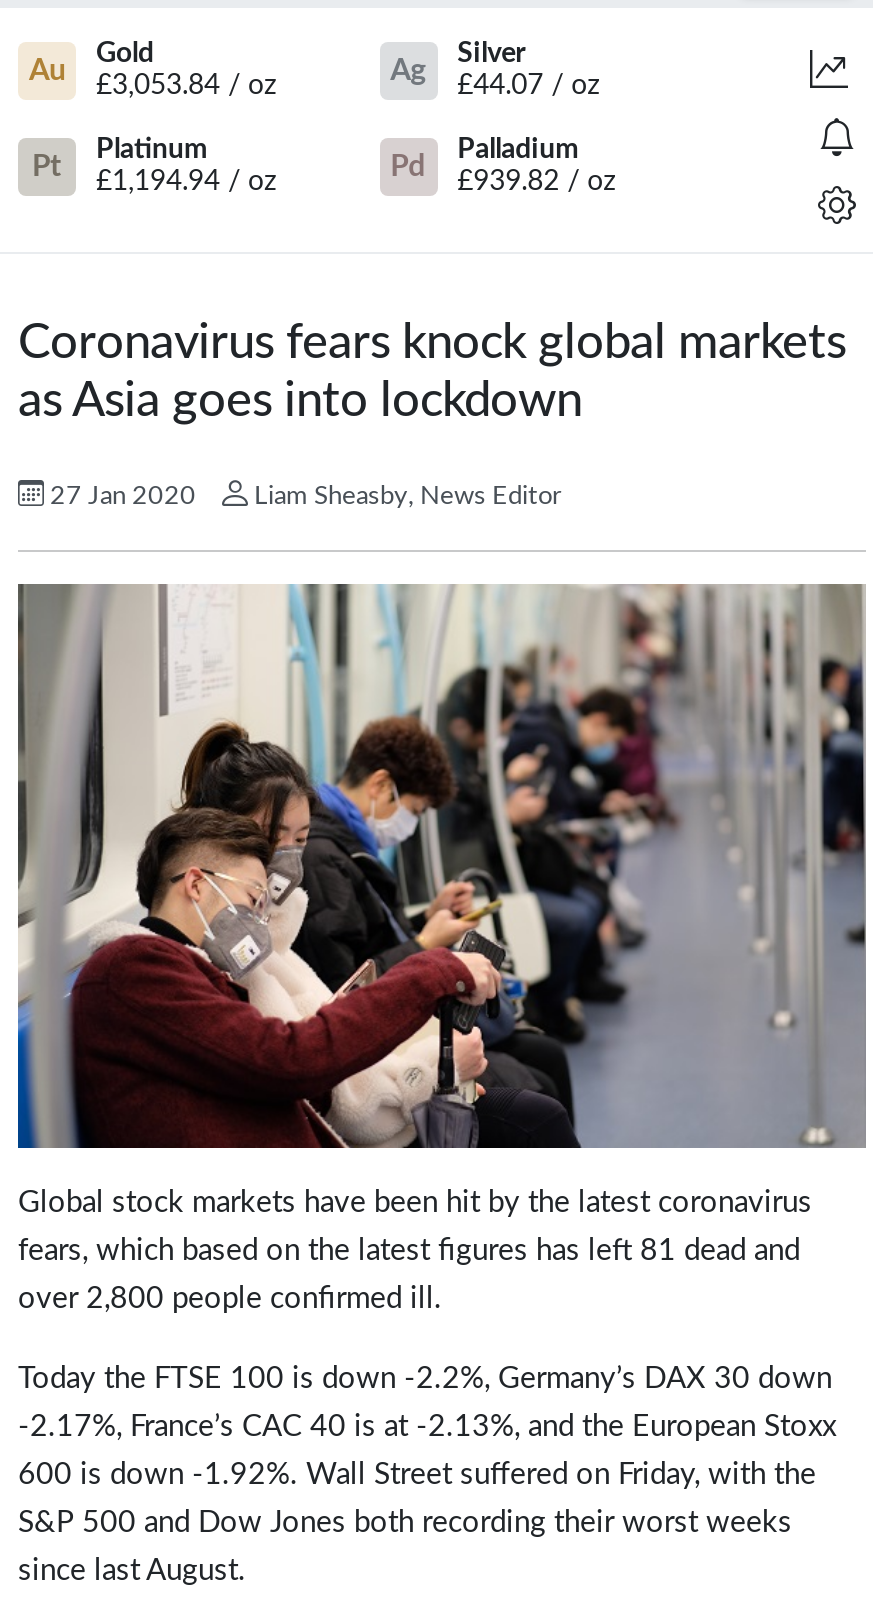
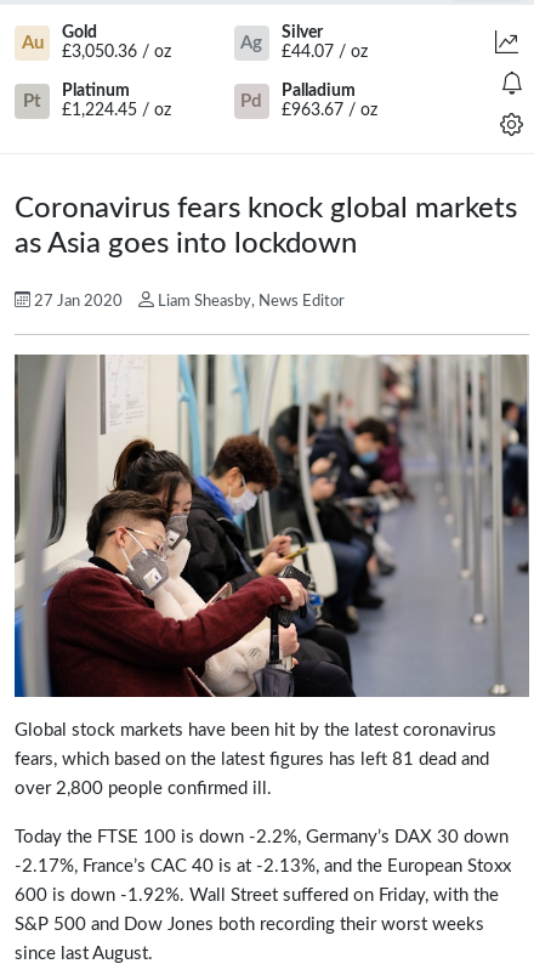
[96,72,276,100] £3,053.84 / oz -> [62,44,171,61] £3,050.36 / oz
[96,168,276,196] £1,194.94 / oz -> [62,102,171,119] £1,224.45 / oz
[457,168,615,196] £939.82 / oz -> [281,102,377,119] £963.67 / oz

